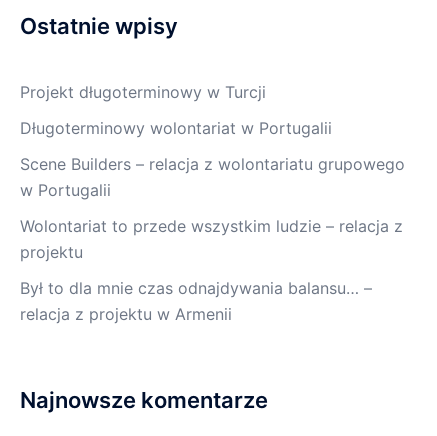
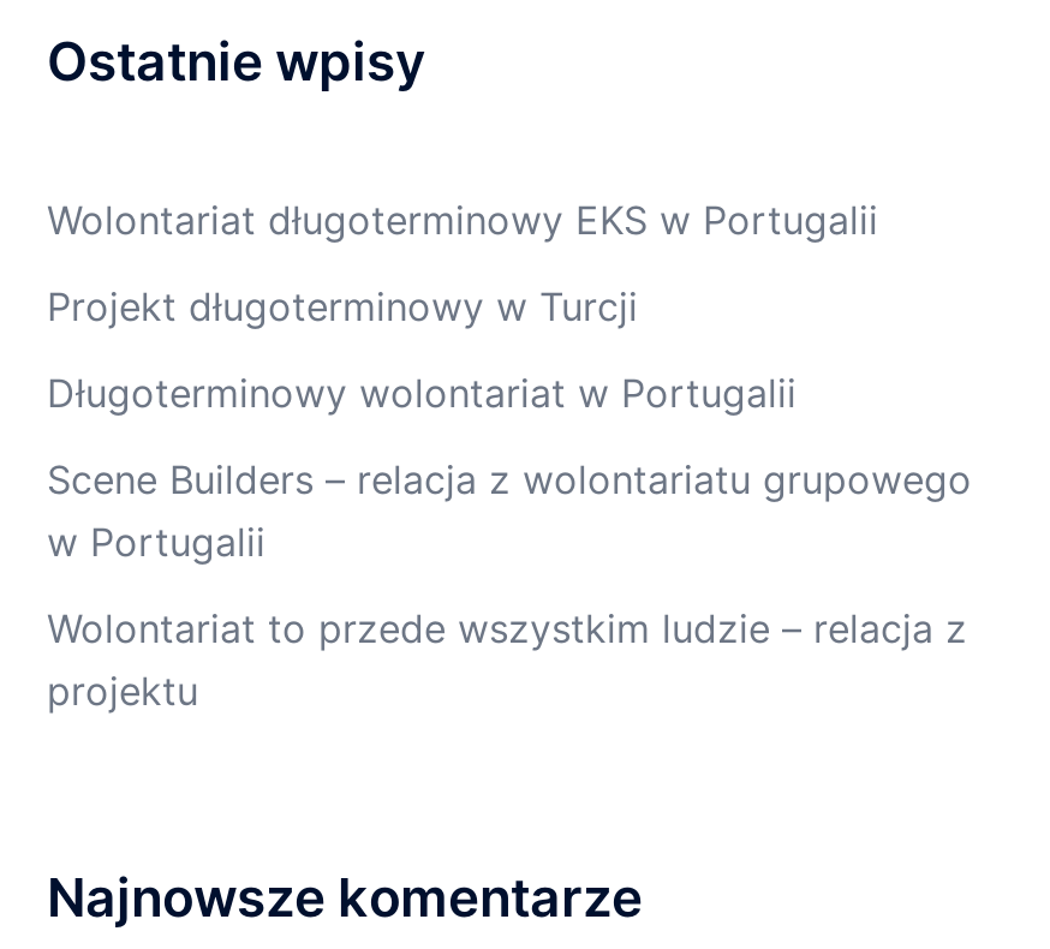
none -> [47,196,878,244] Wolontariat długoterminowy EKS w Portugalii
moved [20,82,405,262] -> [47,283,972,715]: Projekt długoterminowy w Turcji | Długoterminowy wolontariat w Portugalii | Scene Builders – relacja z wolontariatu grupowego | w Portugalii | Wolontariat to przede wszystkim ludzie – relacja z | projektu
[20,278,372,324] Był to dla mnie czas odnajdywania balansu… – | relacja z projektu w Armenii -> none

